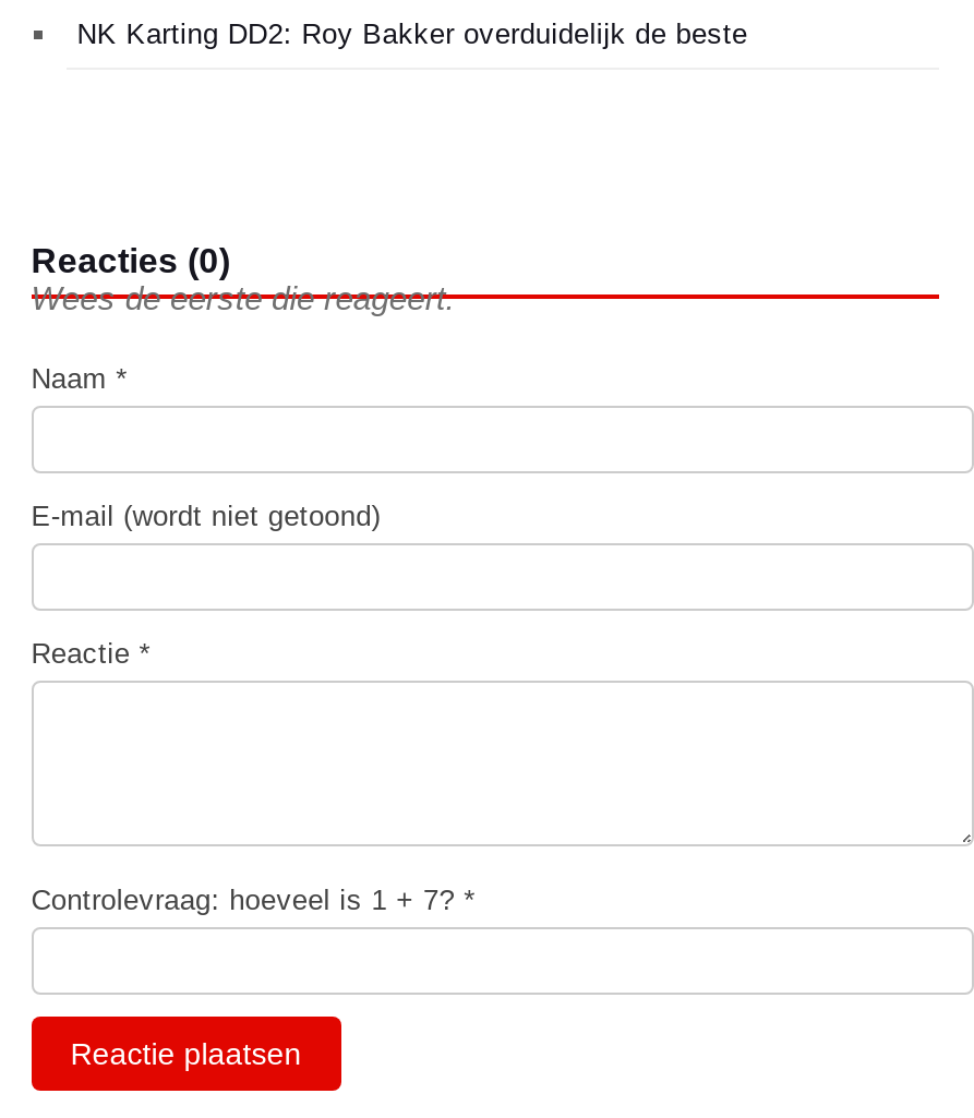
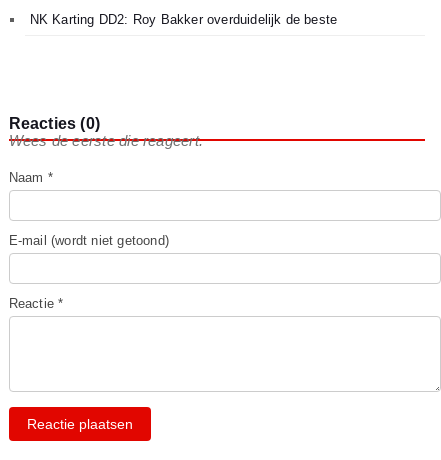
[31,884,475,917] Controlevraag: hoeveel is 1 + 7? * -> none

